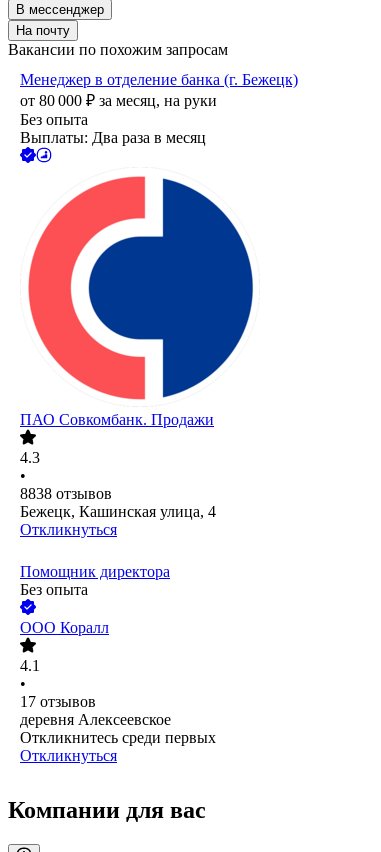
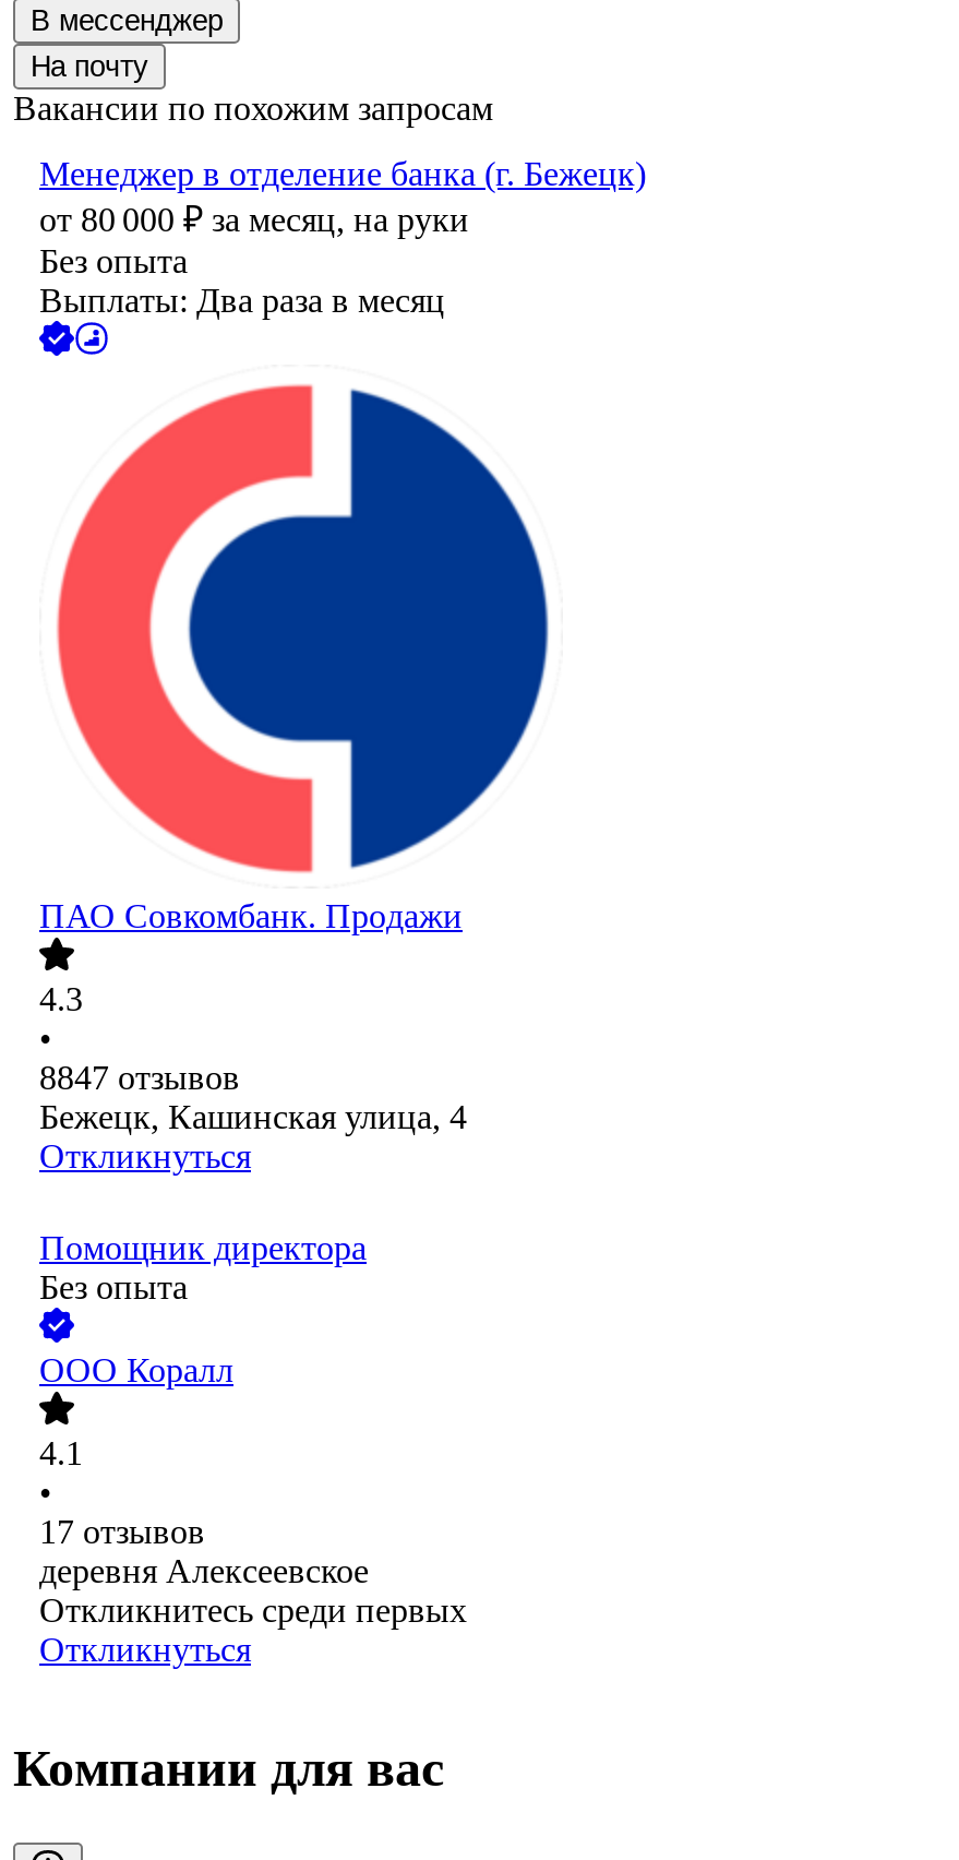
[20,485,112,502] 8838 отзывов -> [39,1060,240,1097] 8847 отзывов

